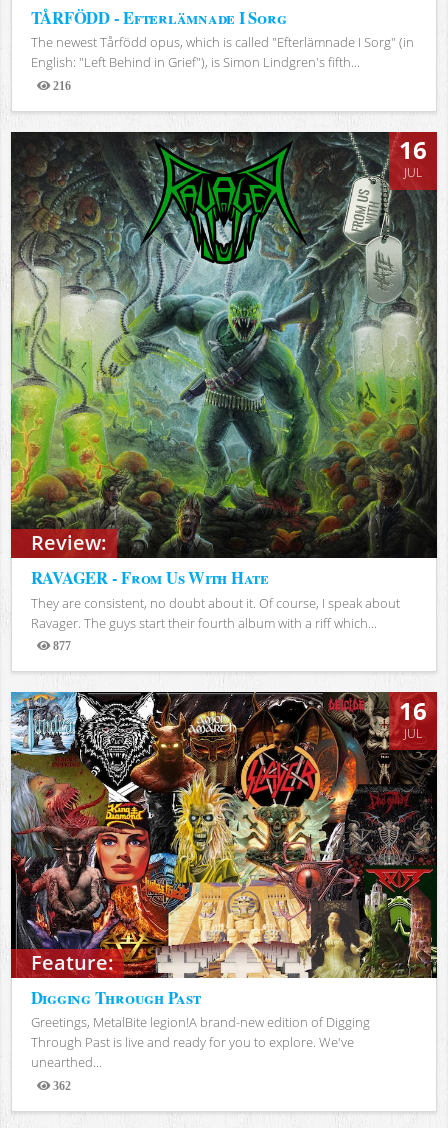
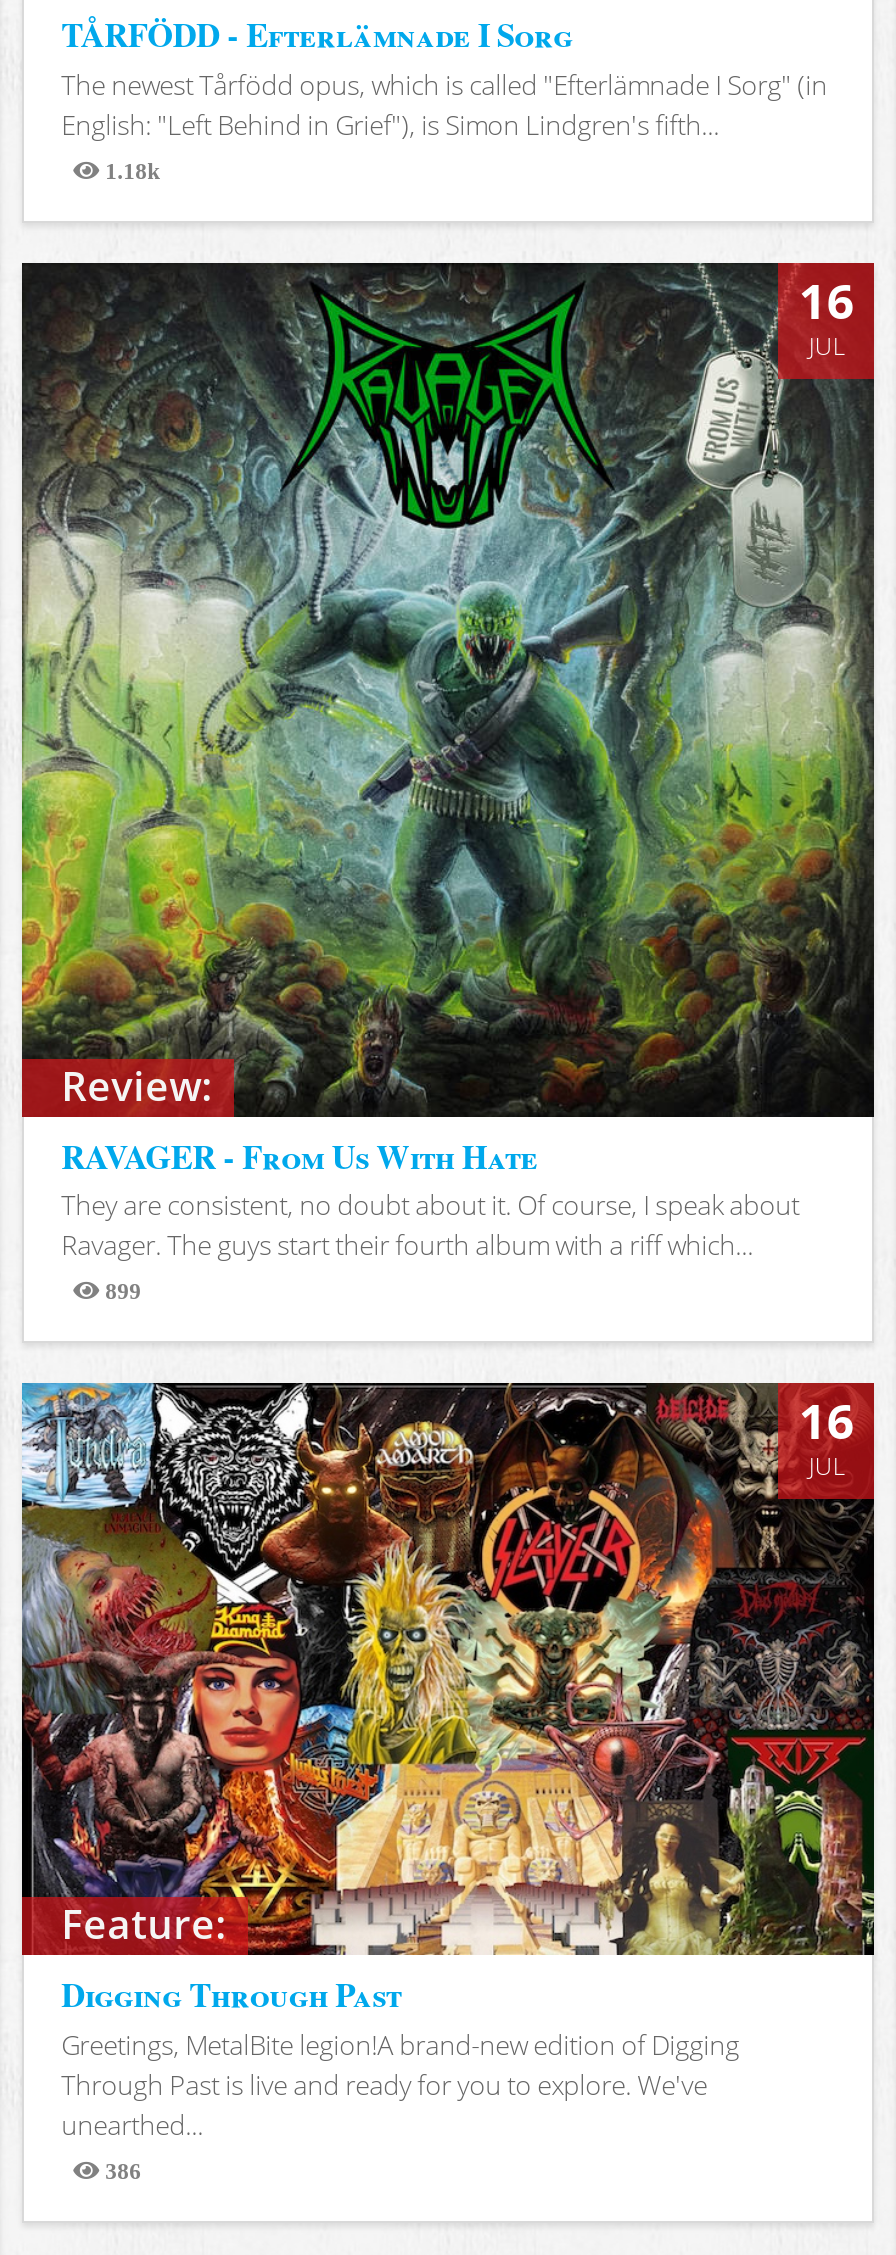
[50,80,71,91] 216 -> [99,158,161,180] 1.18k
[50,640,71,651] 877 -> [99,1279,141,1301] 899
[50,1080,71,1091] 362 -> [99,2159,141,2181] 386

